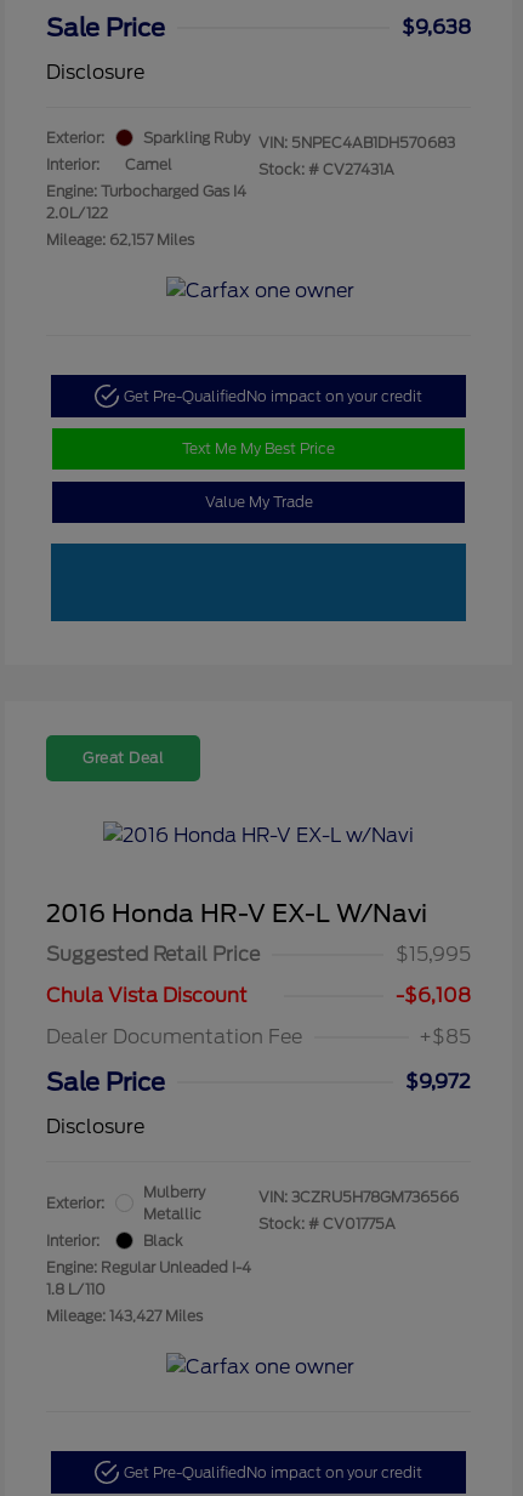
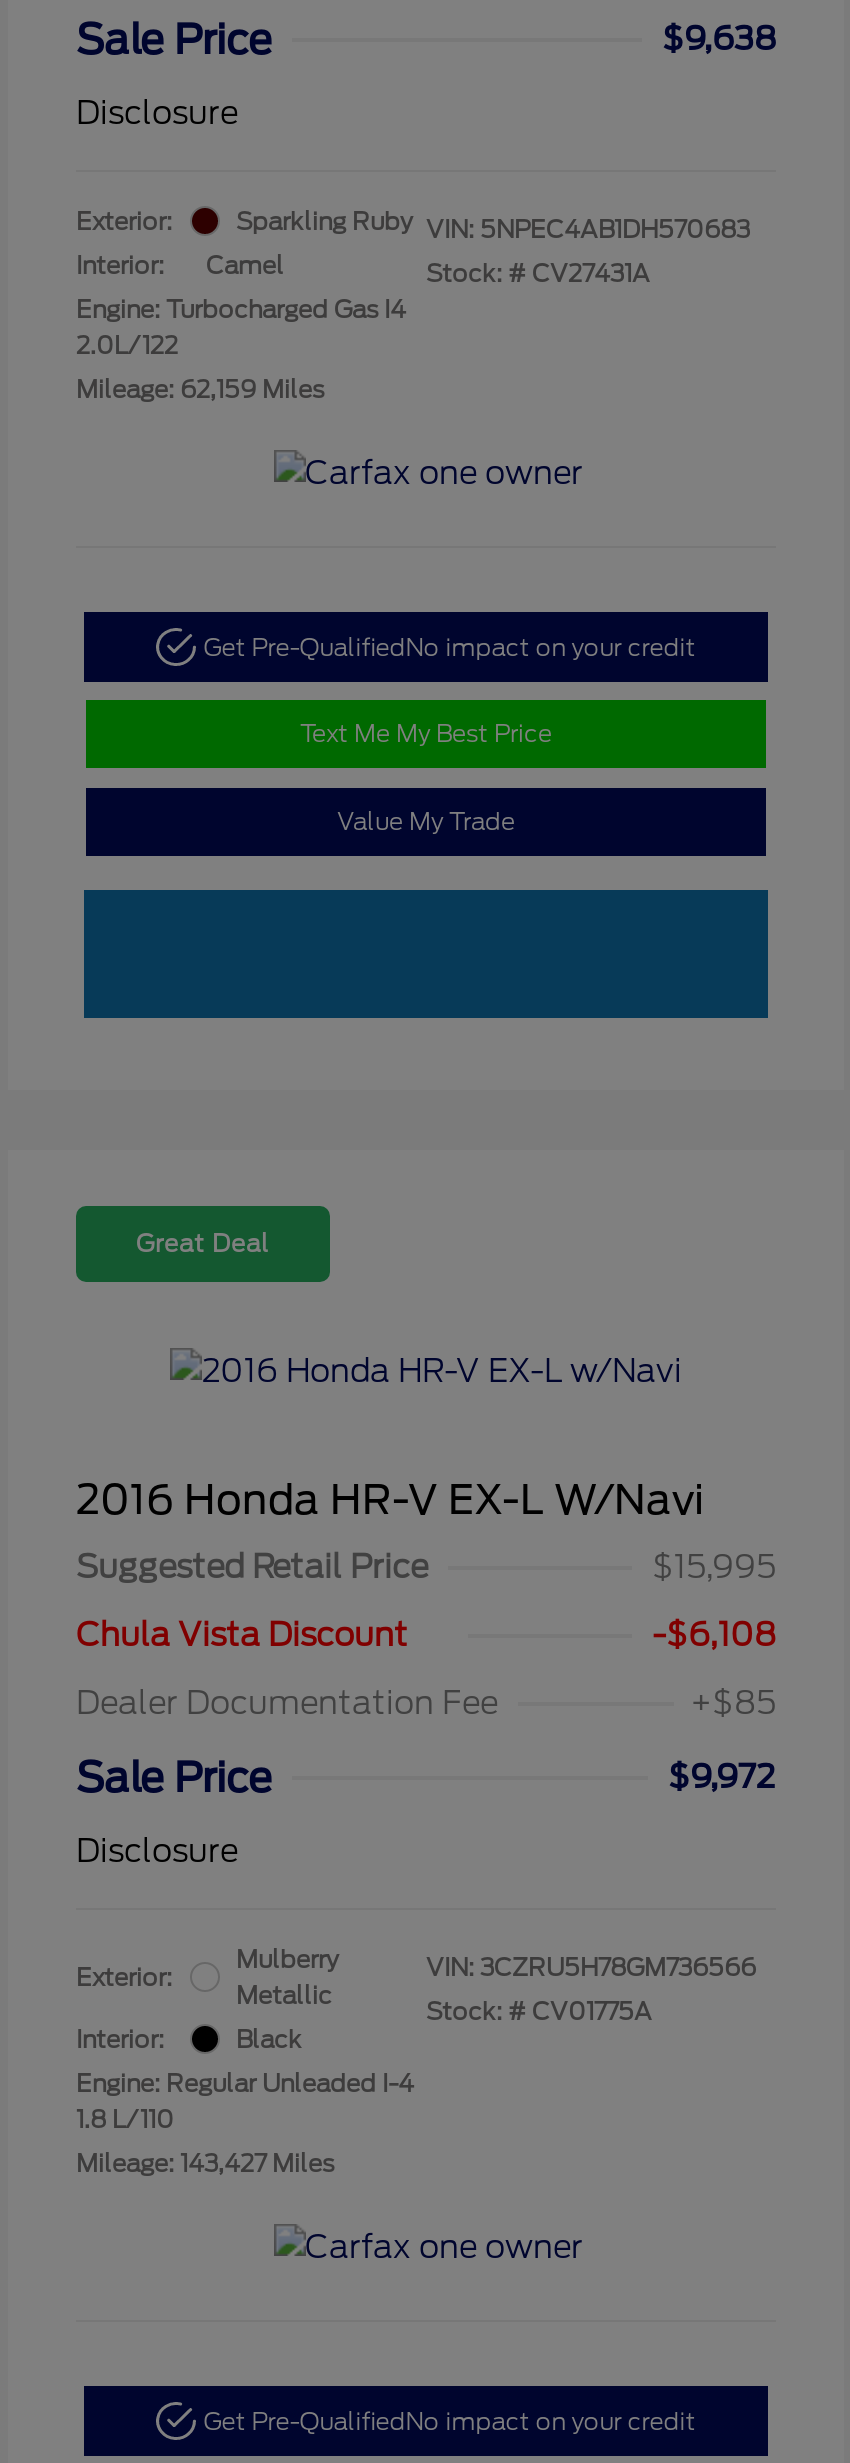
[46,230,194,248] Mileage: 62,157 Miles -> [76,374,324,404] Mileage: 62,159 Miles

